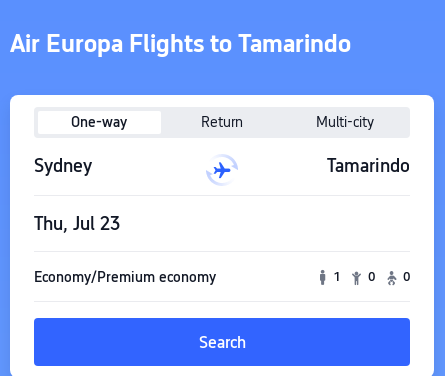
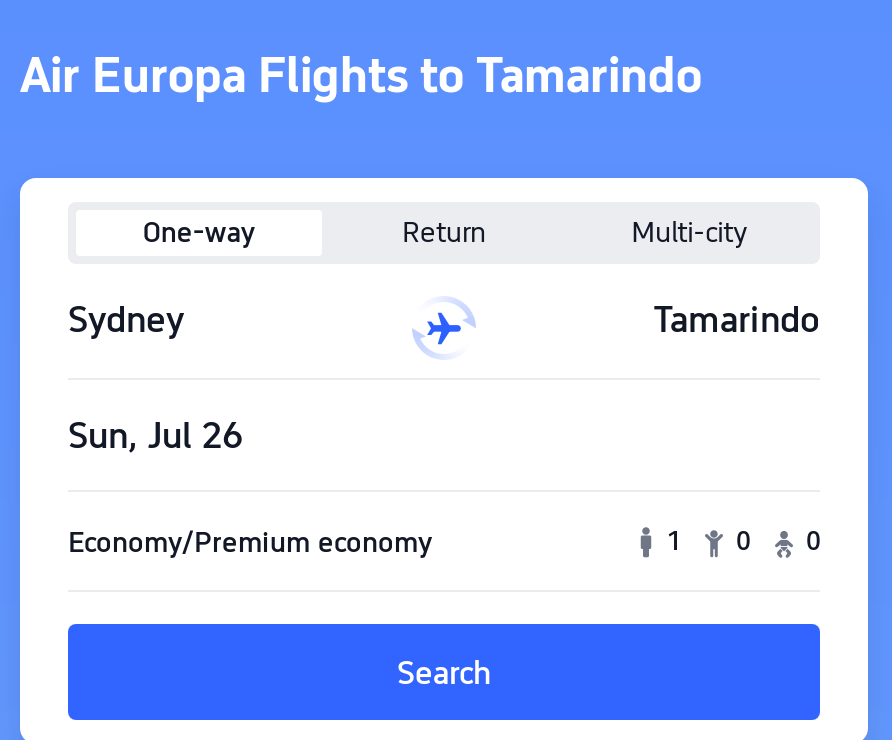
[34,213,120,234] Thu, Jul 23 -> [68,414,244,456] Sun, Jul 26

